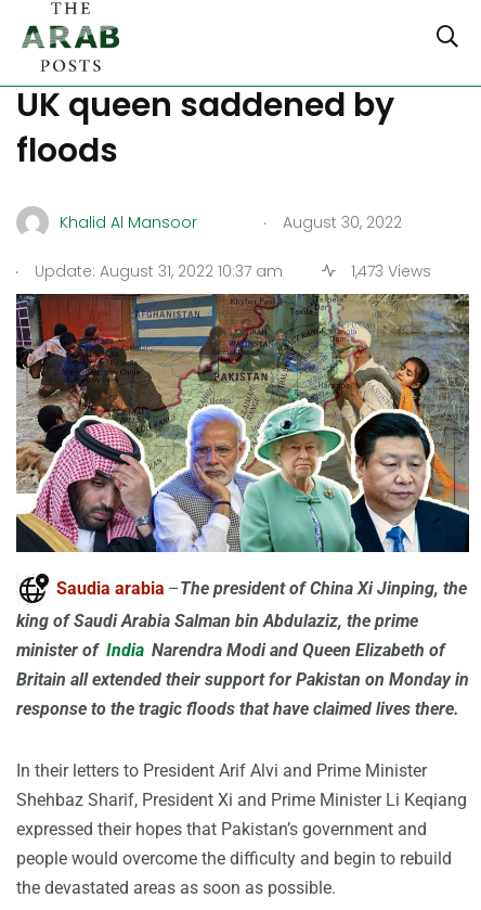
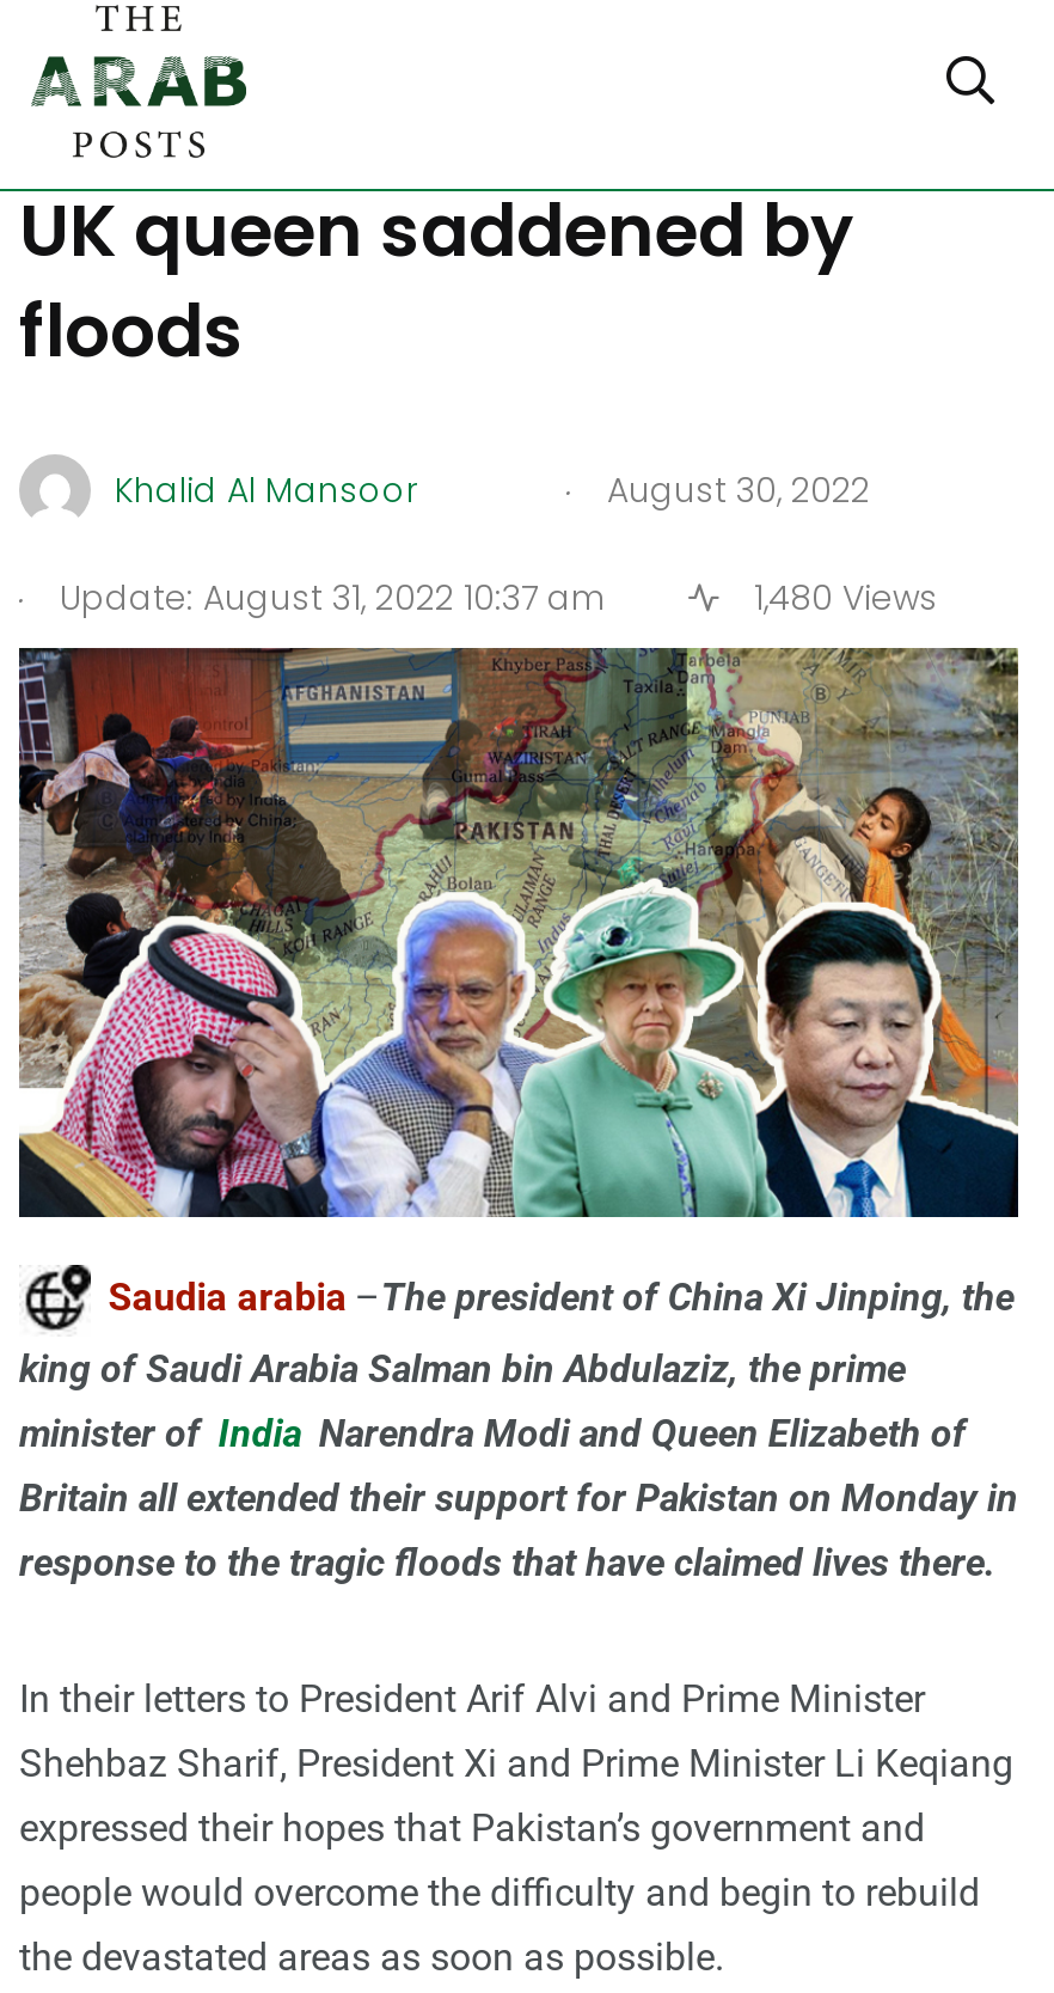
[347,260,431,282] 1,473 Views -> [744,574,938,622] 1,480 Views

